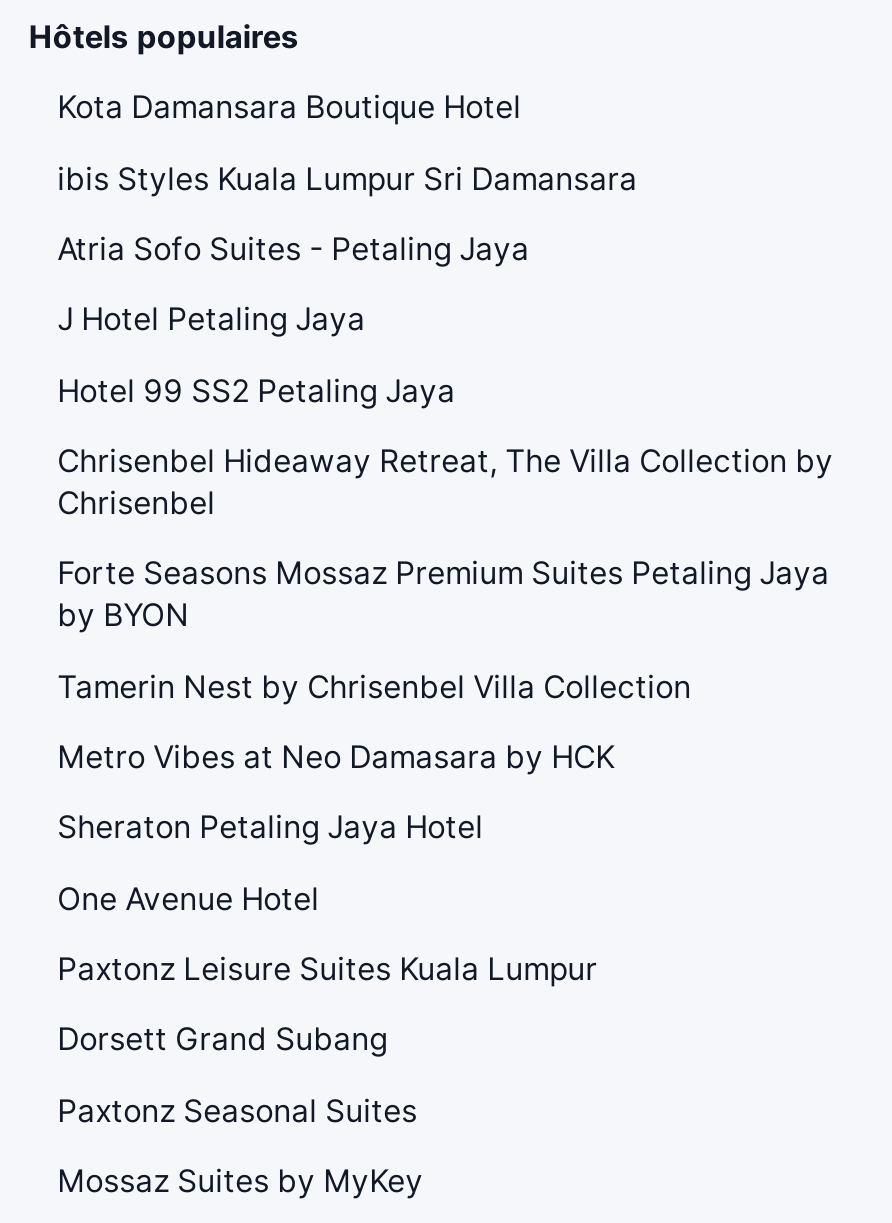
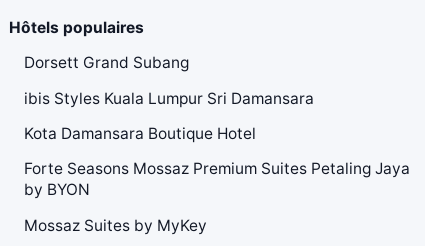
moved [57,89,521,127] -> [24,124,256,143]: Kota Damansara Boutique Hotel
[57,230,833,522] Atria Sofo Suites - Petaling Jaya | J Hotel Petaling Jaya | Hotel 99 SS2 Petaling Jaya | Chrisenbel Hideaway Retreat, The Villa Collection by | Chrisenbel -> none
[57,667,691,1129] Tamerin Nest by Chrisenbel Villa Collection | Metro Vibes at Neo Damasara by HCK | Sheraton Petaling Jaya Hotel | One Avenue Hotel | Paxtonz Leisure Suites Kuala Lumpur | Paxtonz Seasonal Suites -> none
moved [57,1021,387,1059] -> [24,53,189,72]: Dorsett Grand Subang

